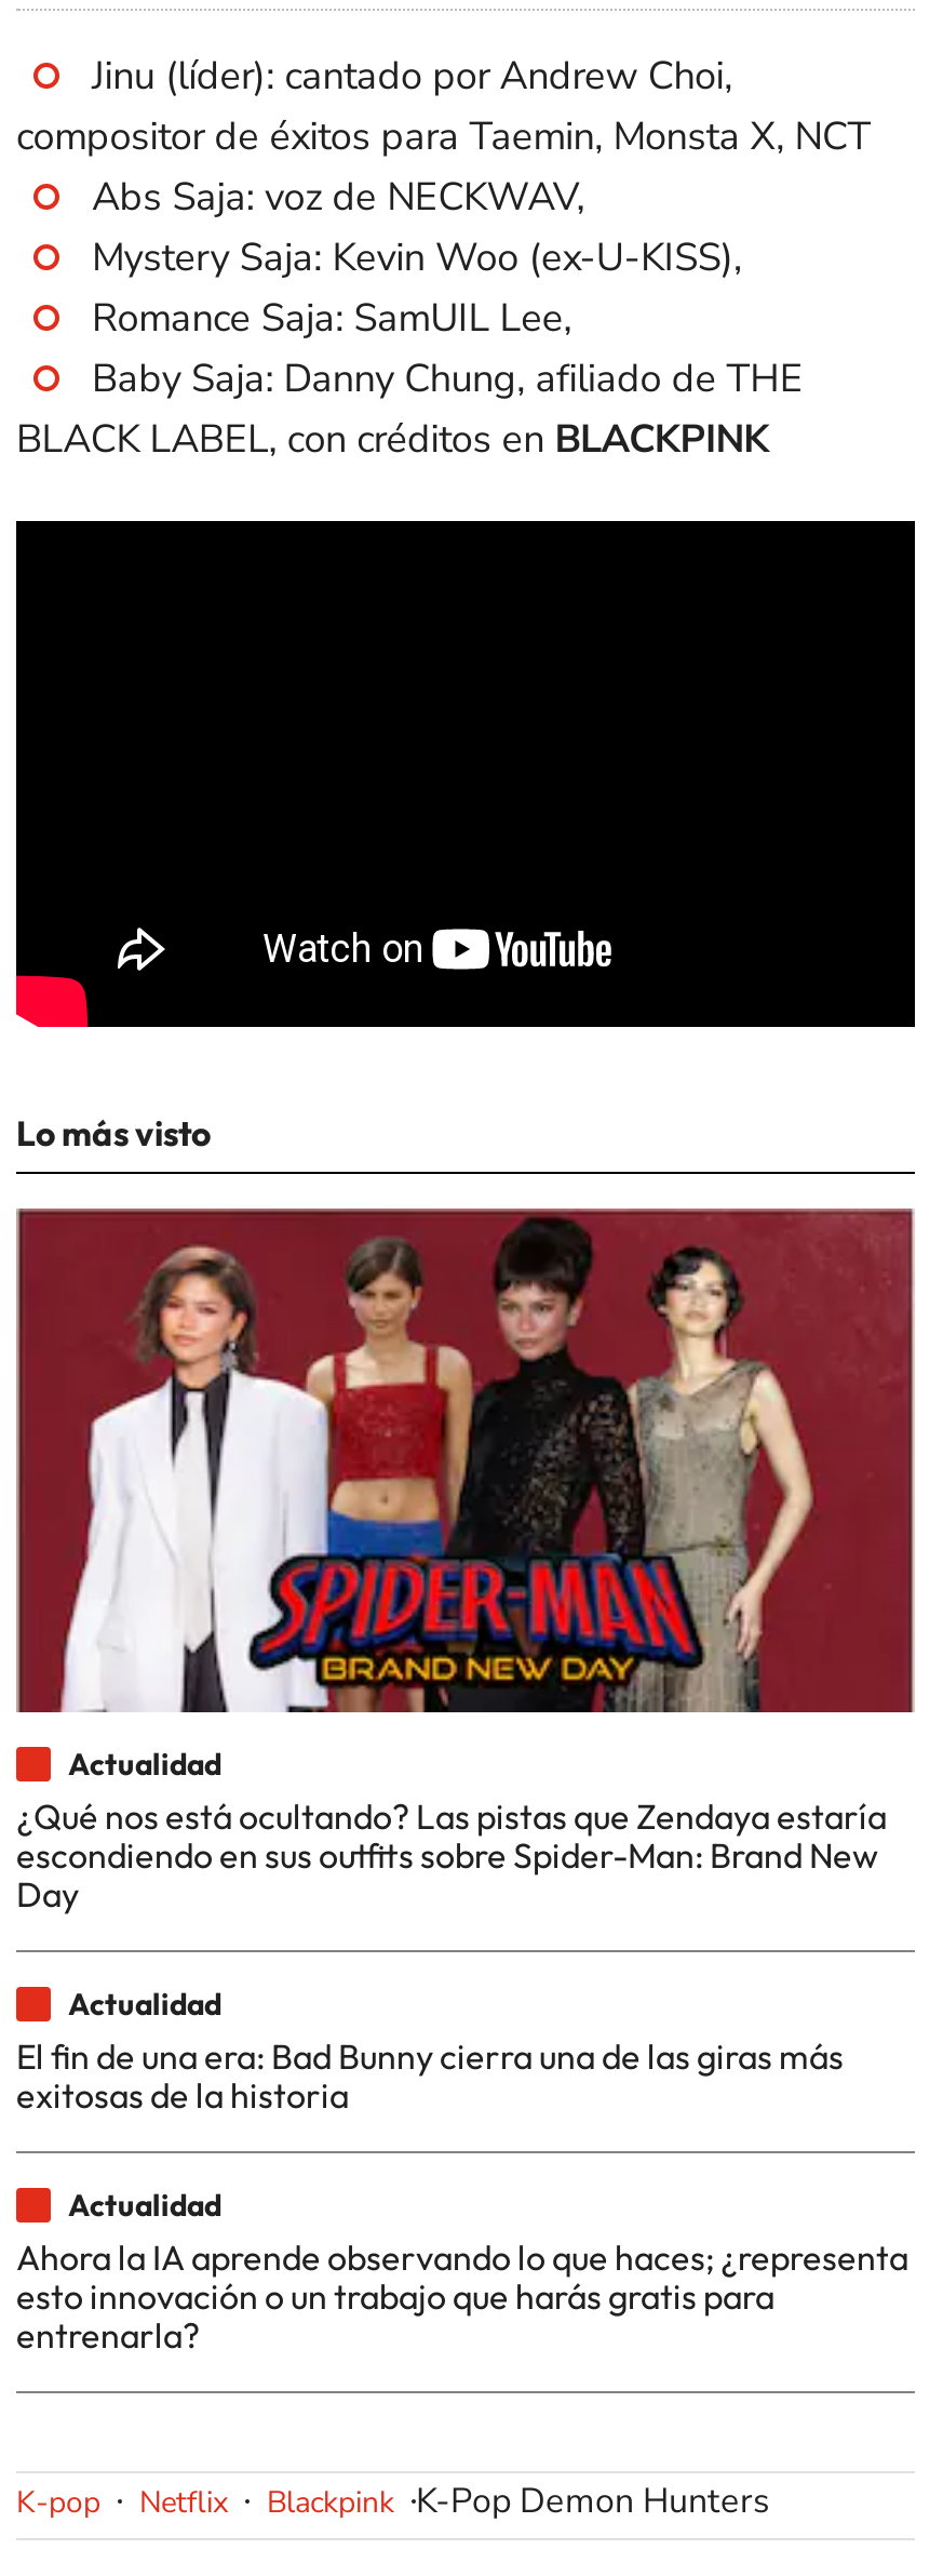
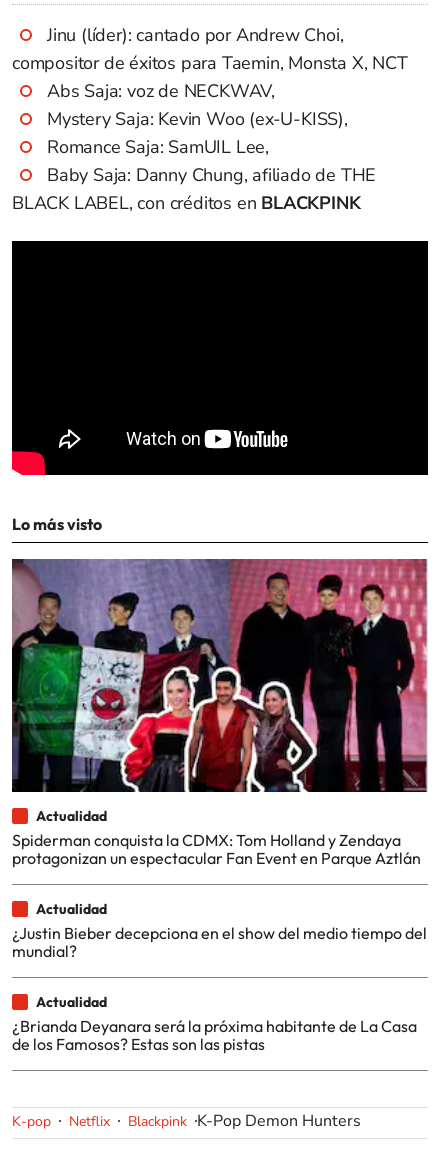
[16,1206,915,1916] [image] | ¿Qué nos está ocultando? Las pistas que Zendaya estaría | escondiendo en sus outfits sobre Spider-Man: Brand New | Day -> [11,558,428,868] [image] | Spiderman conquista la CDMX: Tom Holland y Zendaya | protagonizan un espectacular Fan Event en Parque Aztlán
[16,2034,844,2117] El fin de una era: Bad Bunny cierra una de las giras más | exitosas de la historia -> [12,923,427,961] ¿Justin Bieber decepciona en el show del medio tiempo del | mundial?
[16,2235,908,2357] Ahora la IA aprende observando lo que haces; ¿representa | esto innovación o un trabajo que harás gratis para | entrenarla? -> [12,1016,417,1054] ¿Brianda Deyanara será la próxima habitante de La Casa | de los Famosos? Estas son las pistas

